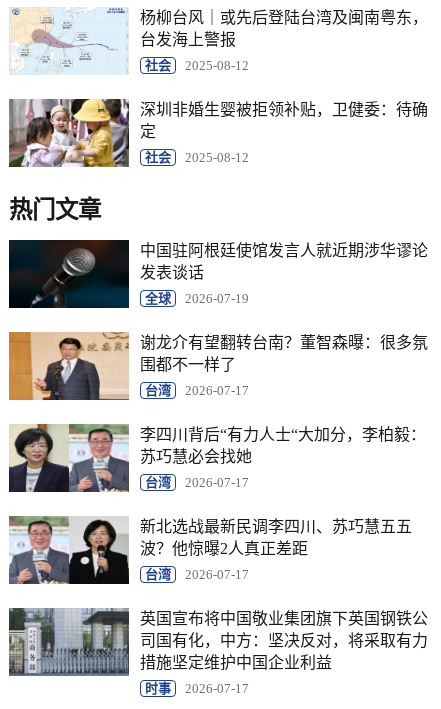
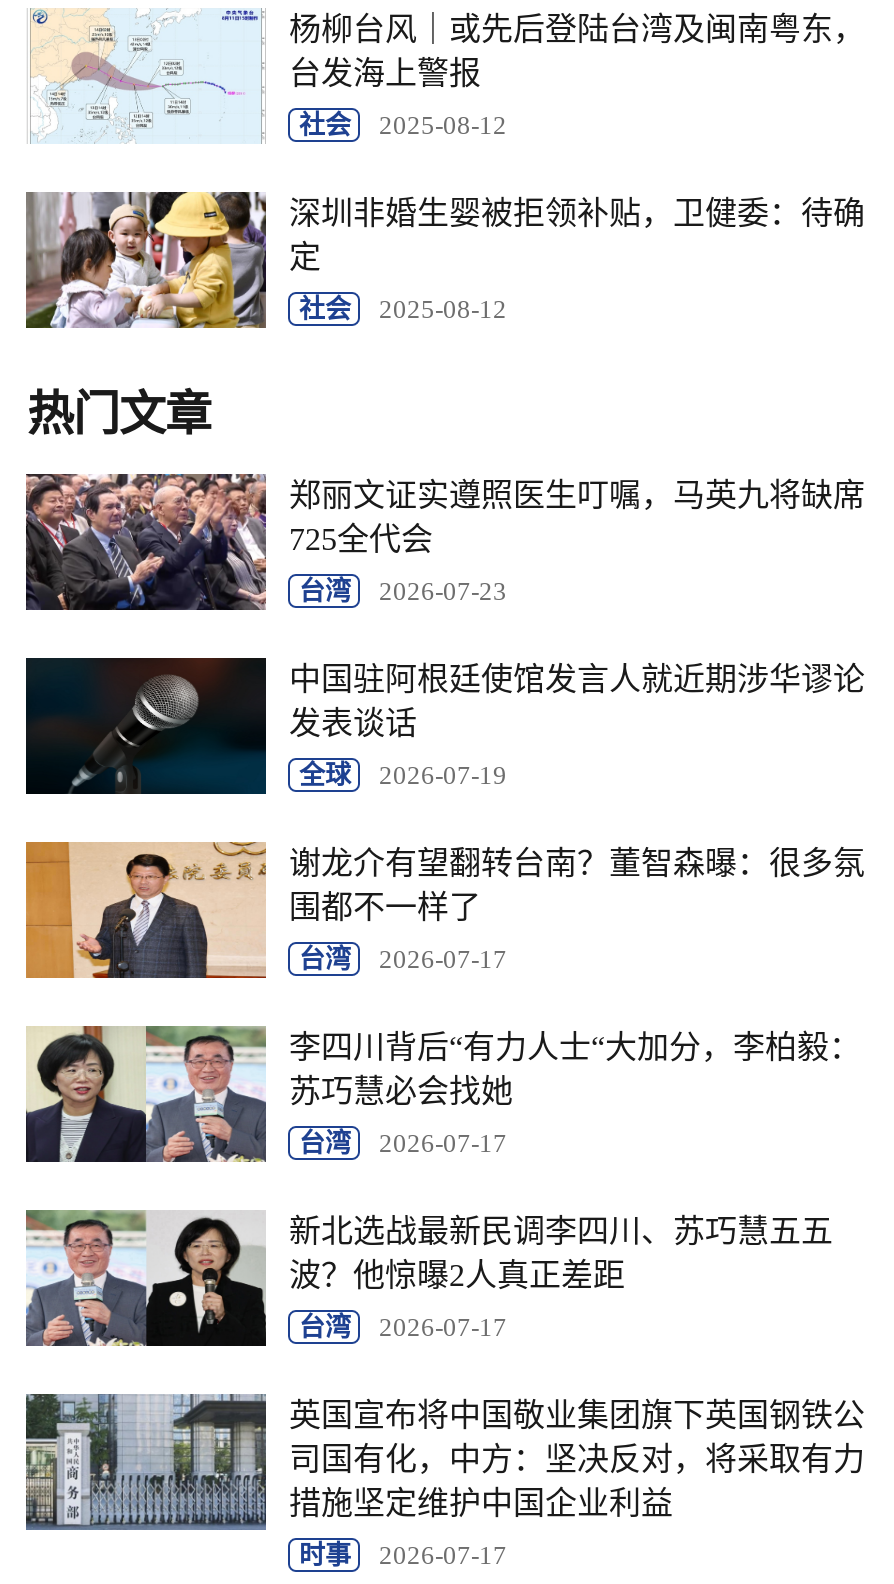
none -> [24,472,865,612] [image] | 郑丽文证实遵照医生叮嘱，马英九将缺席 | 725全代会 | 台湾 | 2026-07-23

